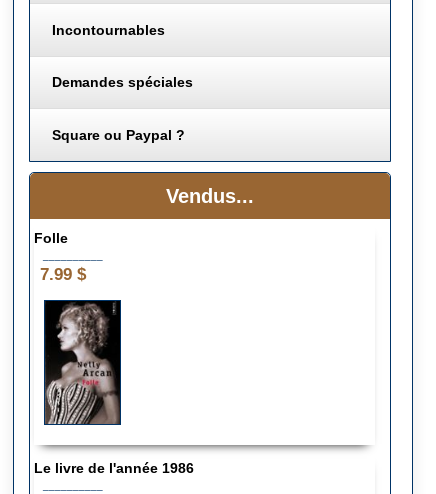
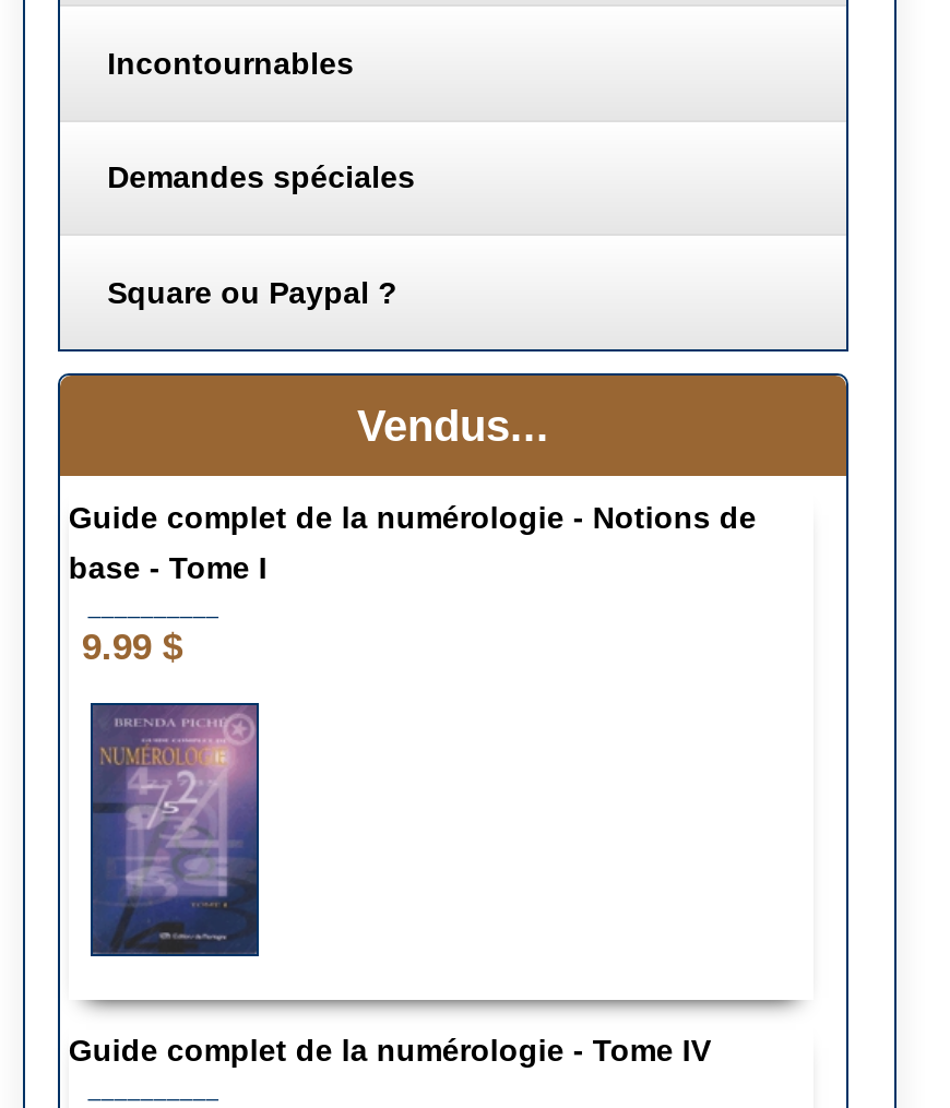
[34,230,68,246] Folle -> [69,501,757,586] Guide complet de la numérologie - Notions de | base - Tome I
[40,265,86,284] 7.99 $ -> [82,627,182,669] 9.99 $
[34,300,194,476] [image] | Le livre de l'année 1986 -> [69,703,711,1068] [image] | Guide complet de la numérologie - Tome IV

